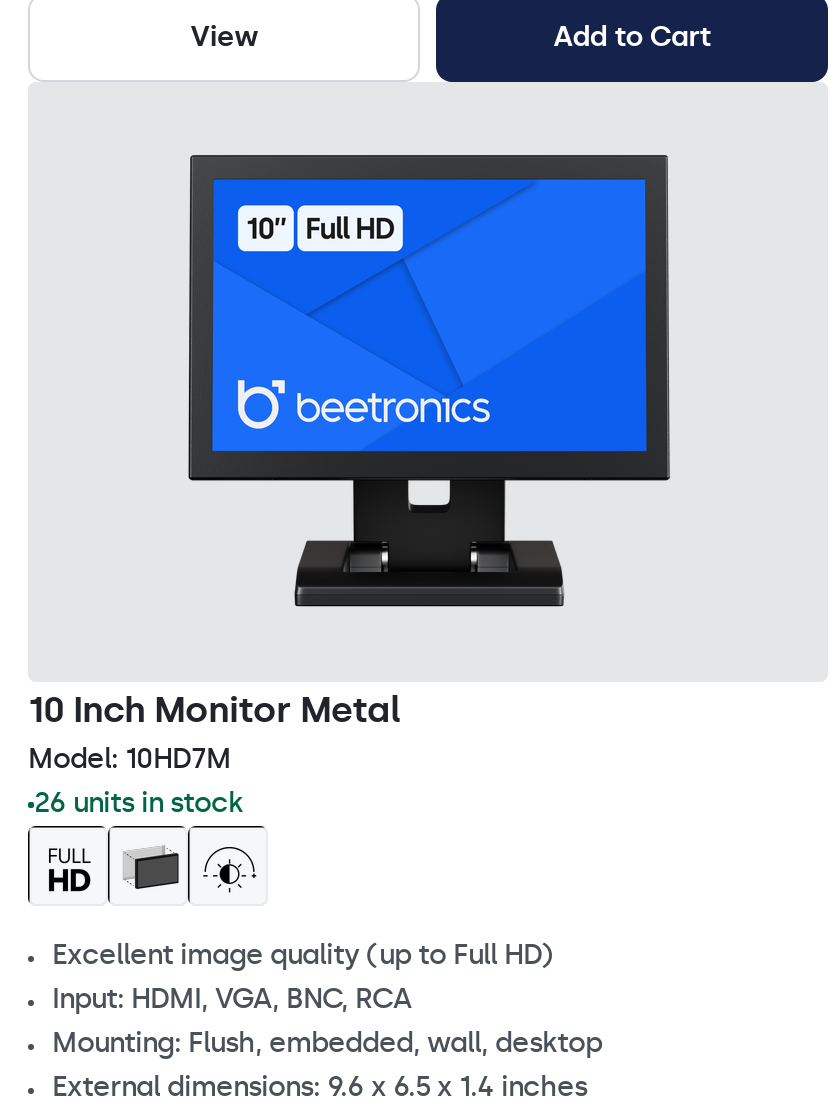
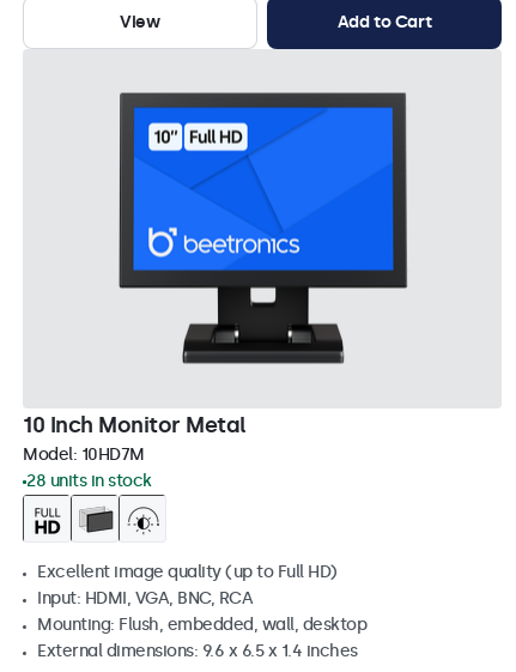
[34,786,243,820] 26 units in stock -> [26,471,151,491] 28 units in stock

